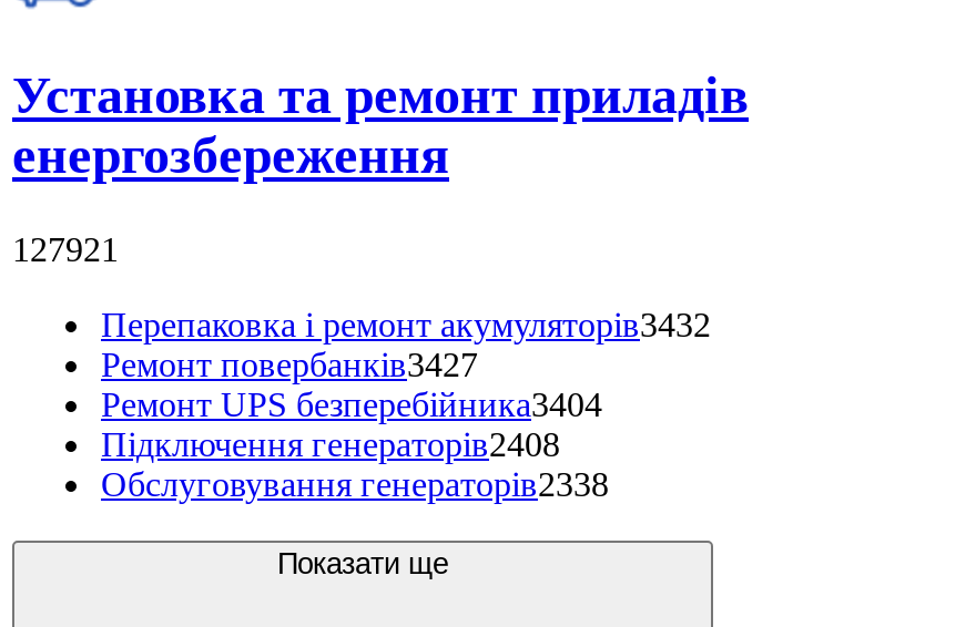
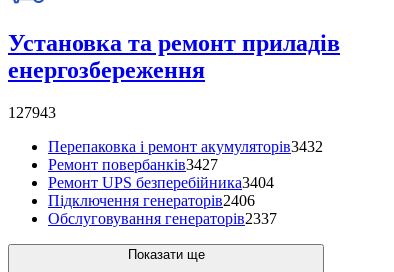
[12,230,119,267] 127921 -> [8,104,56,121] 127943
[101,424,560,462] Підключення генераторів2408 -> [48,192,255,209] Підключення генераторів2406
[101,464,609,502] Обслуговування генераторів2338 -> [48,210,277,227] Обслуговування генераторів2337

